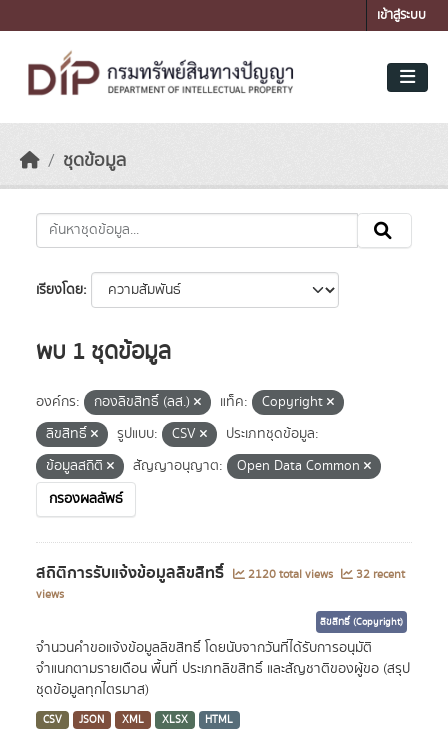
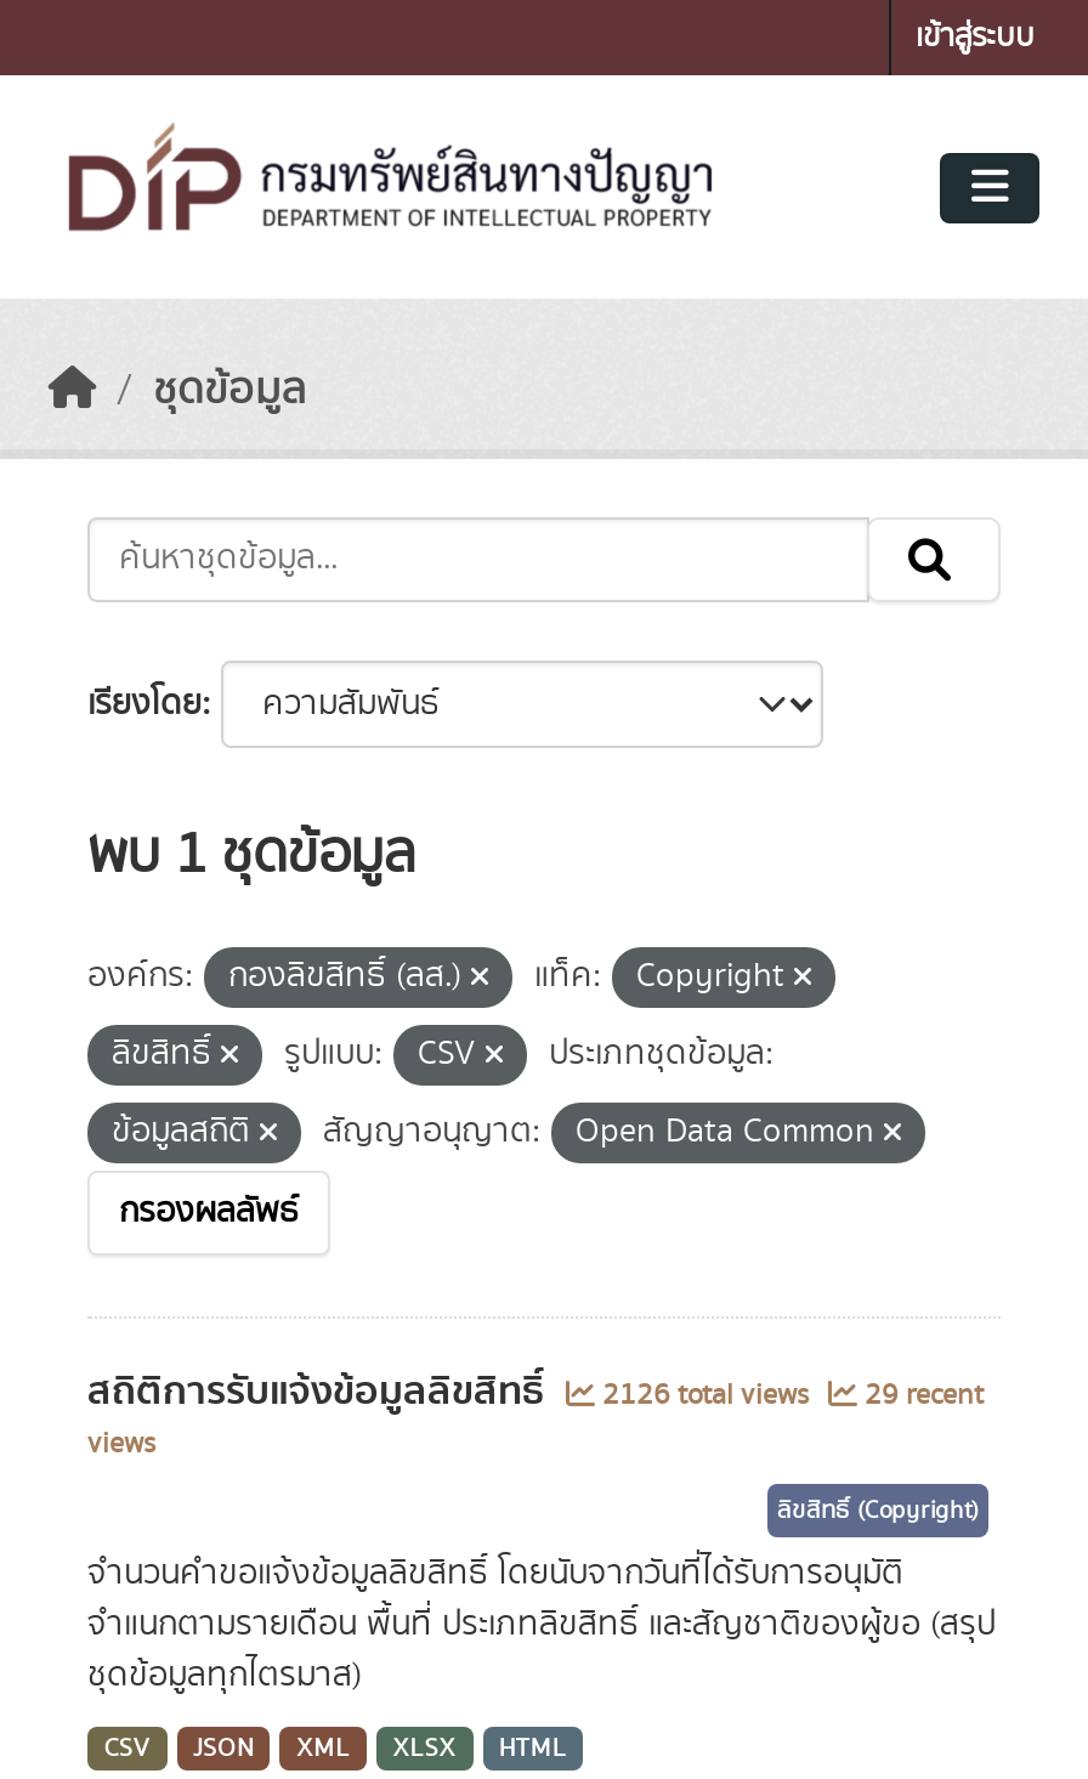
[245,566,336,583] 2120 total views -> [595,1375,816,1416] 2126 total views
[353,566,405,583] 32 recent -> [857,1375,984,1416] 29 recent

